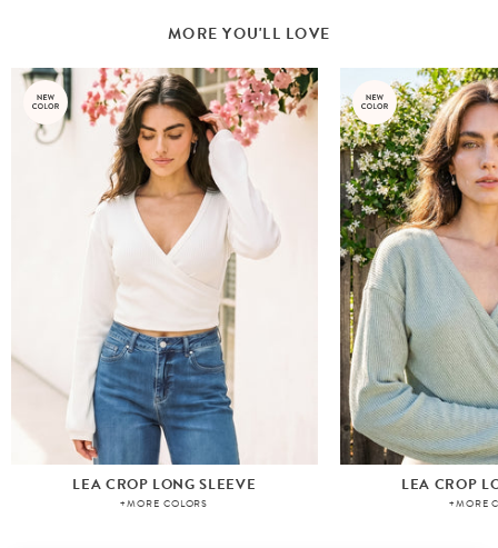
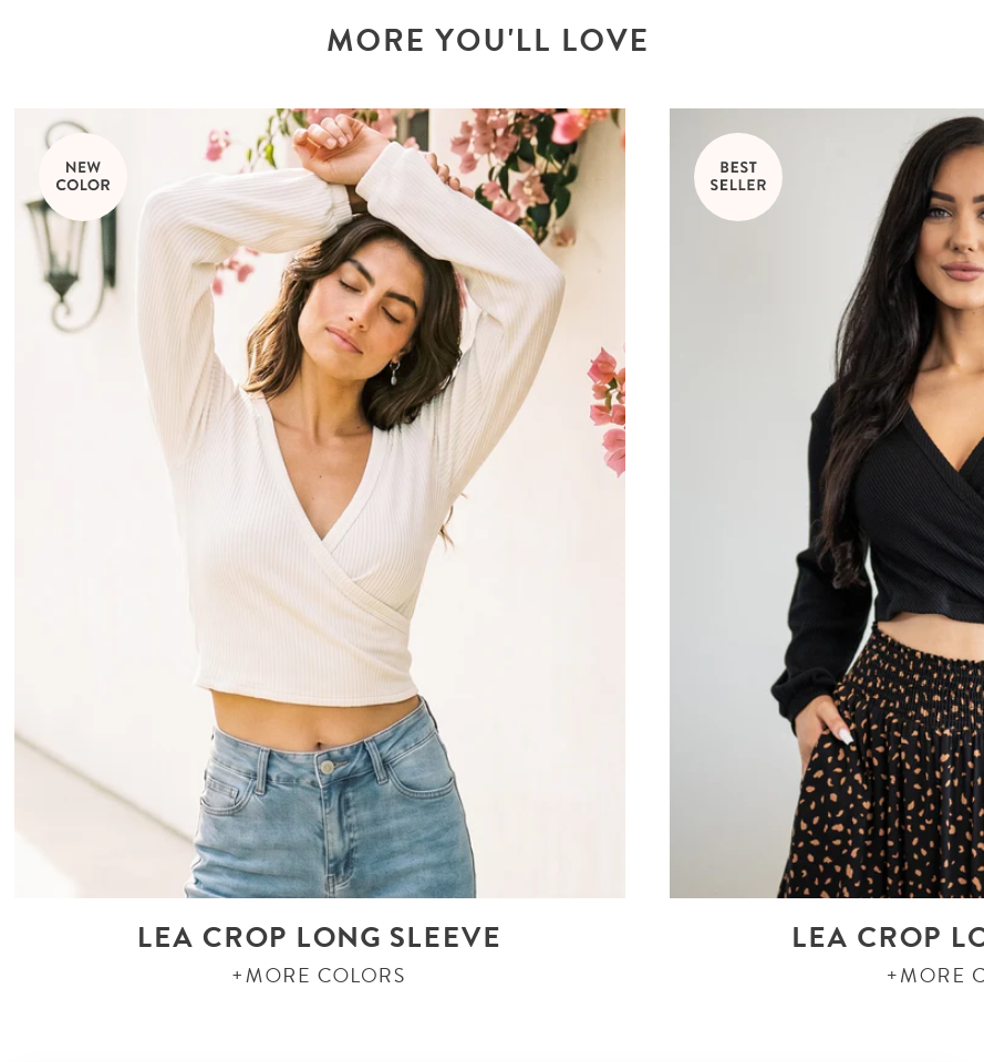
[11,67,319,465] [image] -> [19,106,628,900] [image]
[339,67,495,465] [image] -> [670,108,977,900] [image]

